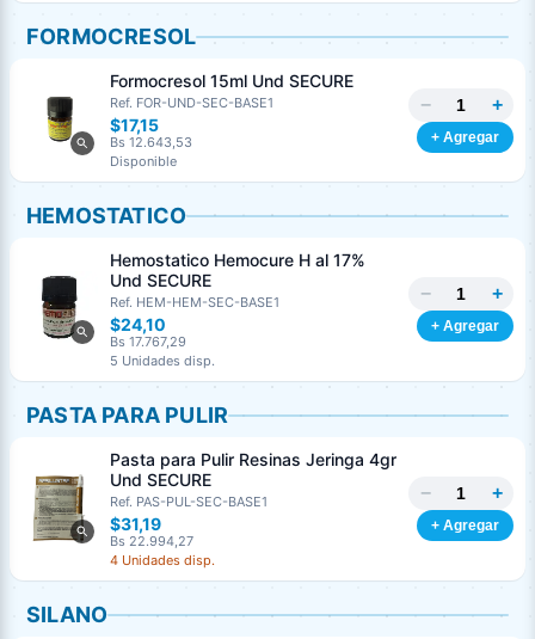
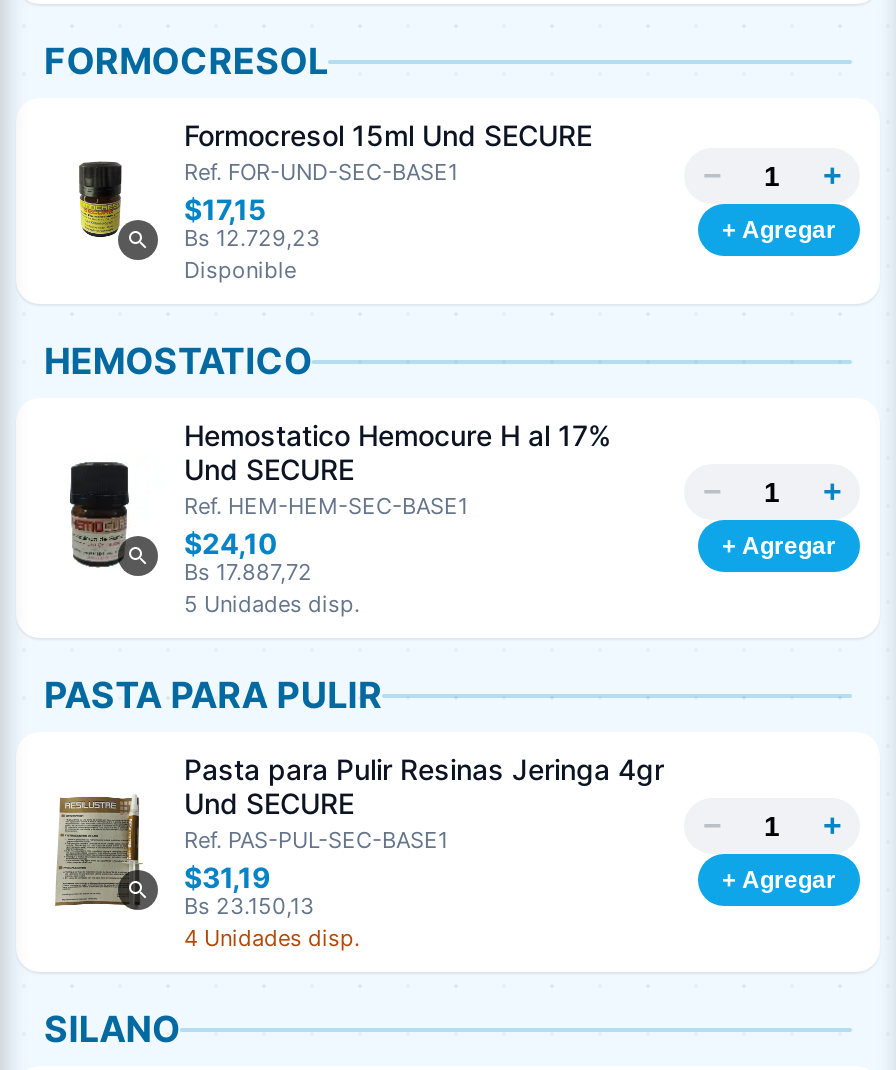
[110,134,192,150] Bs 12.643,53 -> [184,224,320,252] Bs 12.729,23
[110,333,186,350] Bs 17.767,29 -> [184,558,312,586] Bs 17.887,72
[110,533,193,549] Bs 22.994,27 -> [184,892,314,920] Bs 23.150,13

